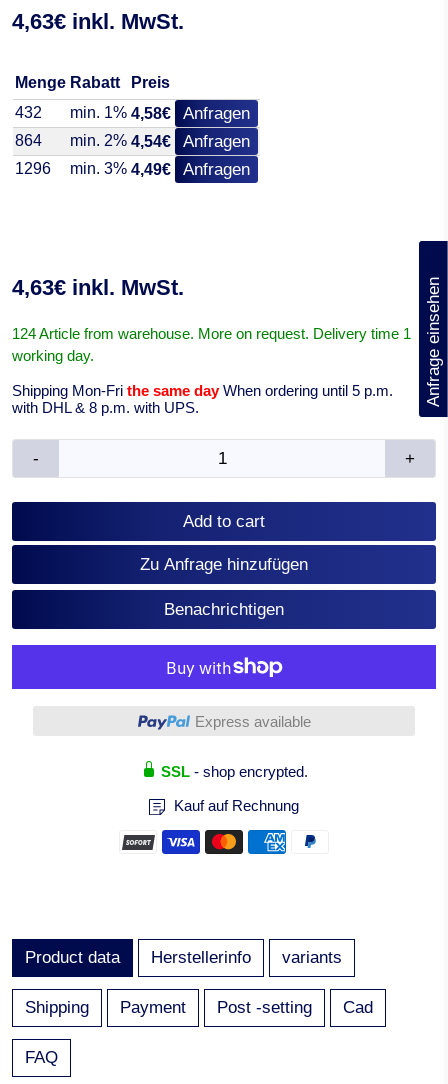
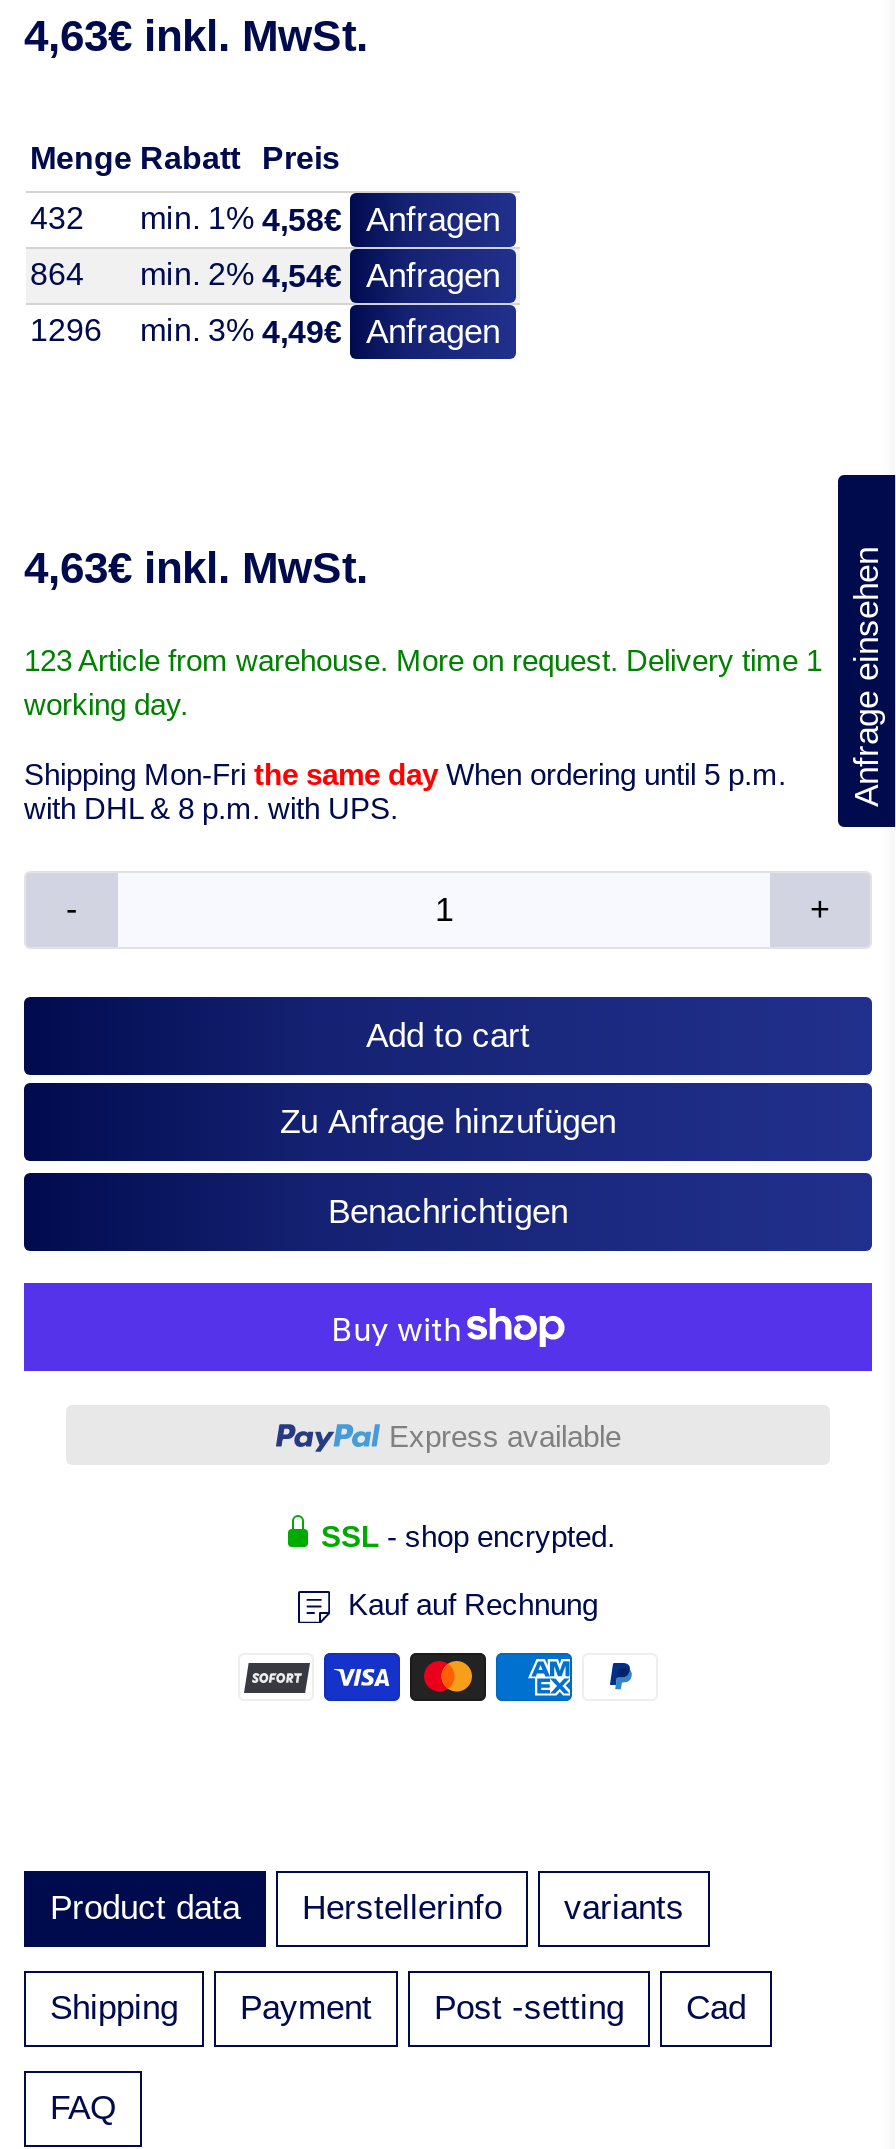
[12,325,411,342] 124 Article from warehouse. More on request. Delivery time 1 -> [24,644,822,678] 123 Article from warehouse. More on request. Delivery time 1

